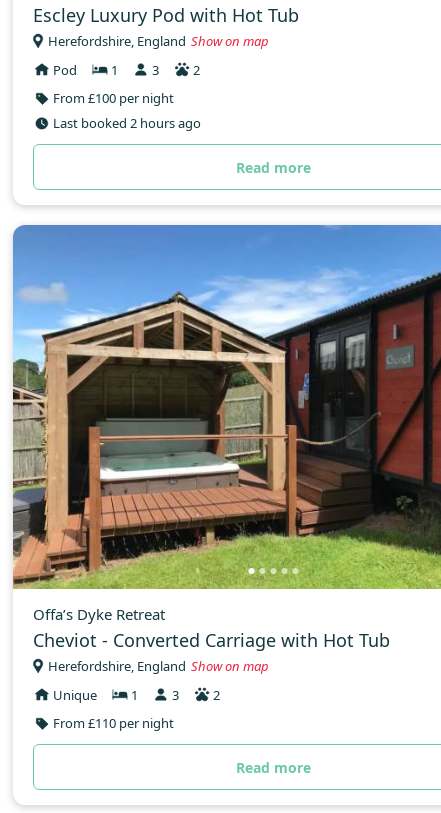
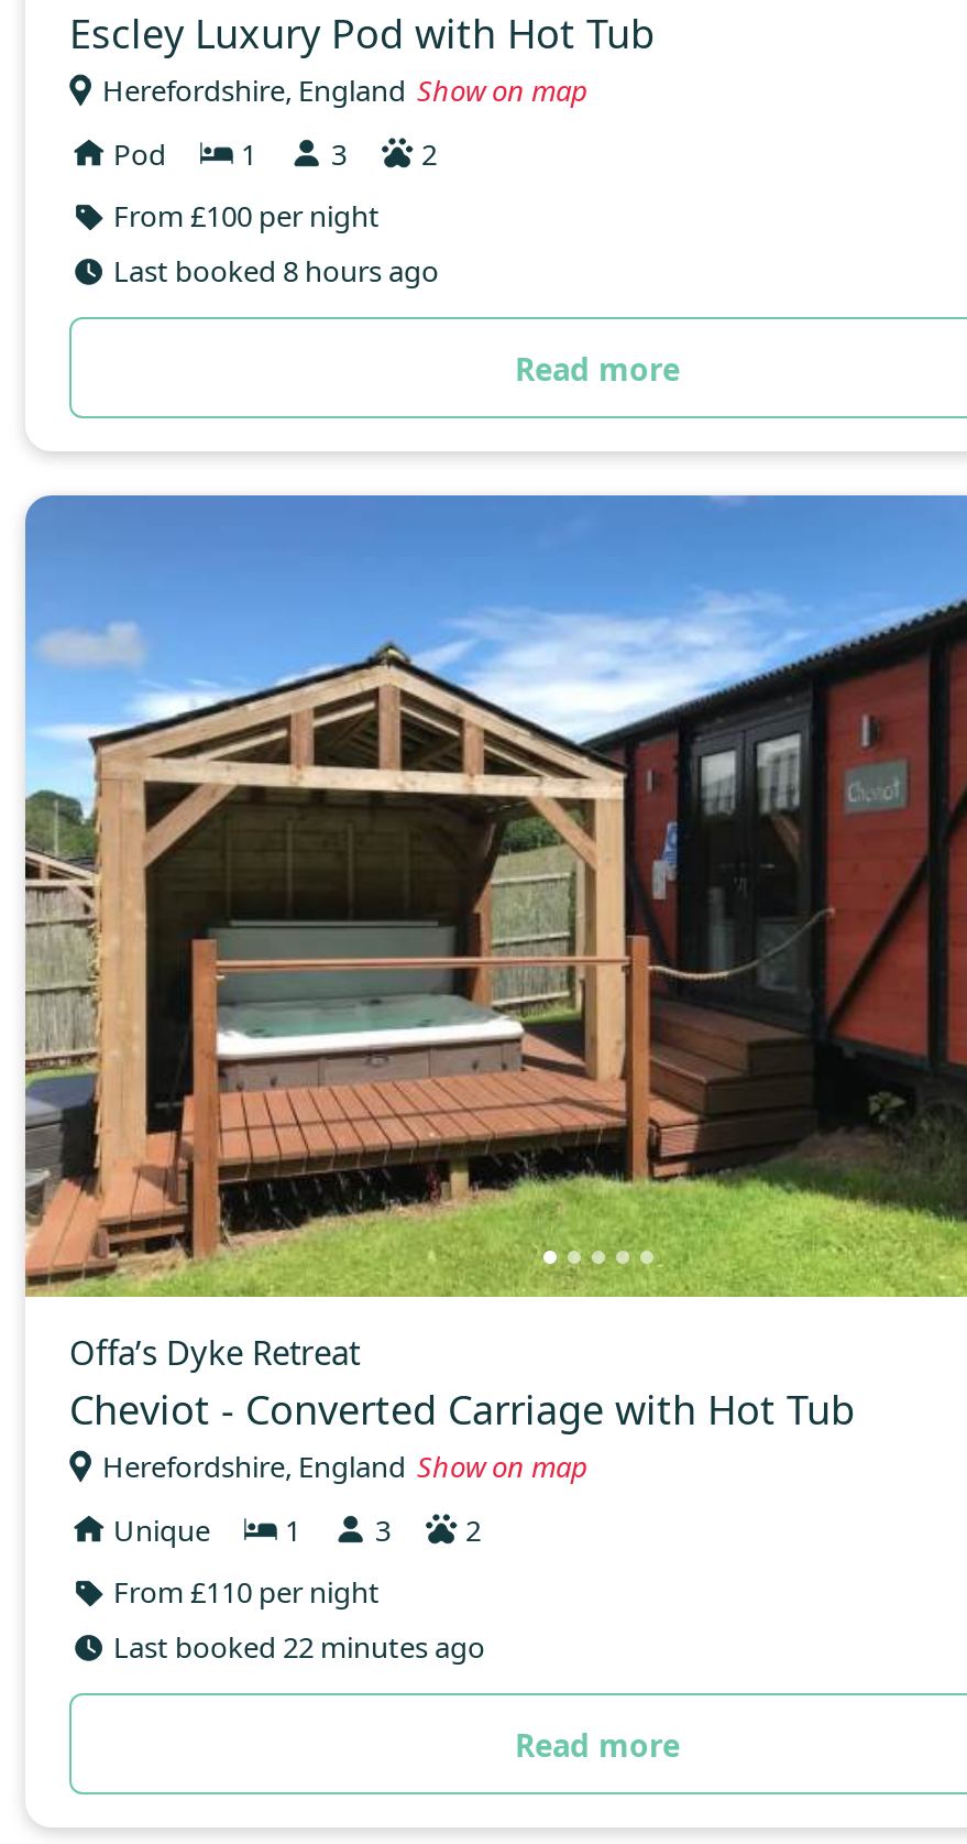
[53,114,201,132] Last booked 2 hours ago -> [113,252,439,292] Last booked 8 hours ago
none -> [113,1628,485,1668] Last booked 22 minutes ago

